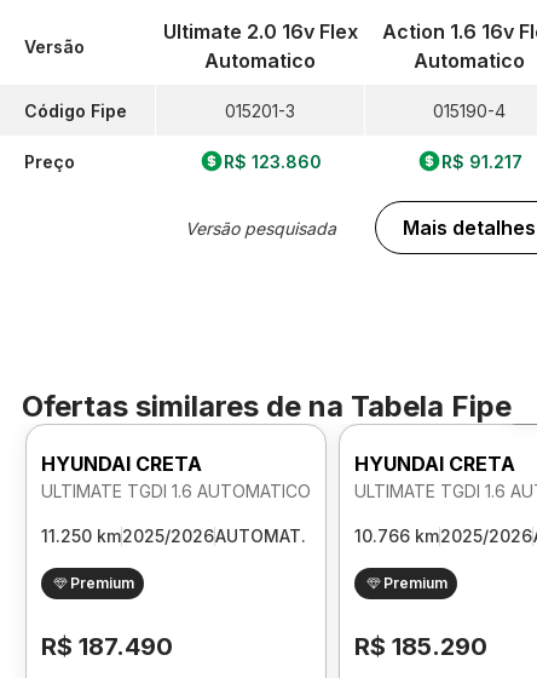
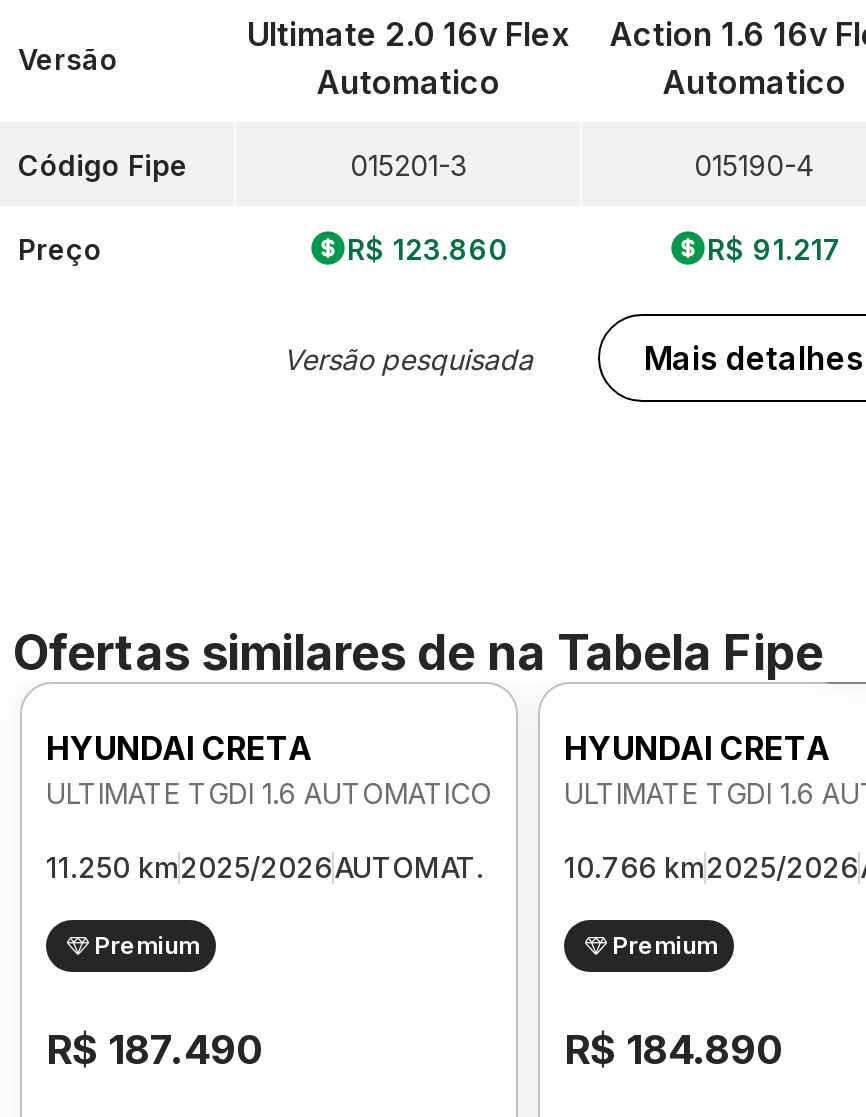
[354,632,487,661] R$ 185.290 -> [564,1026,784,1074] R$ 184.890

